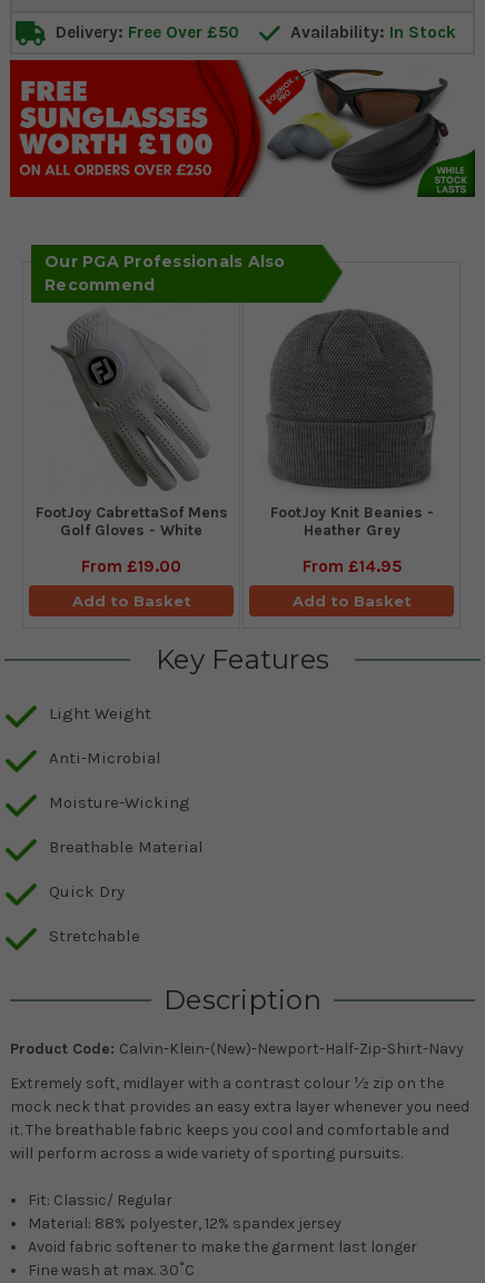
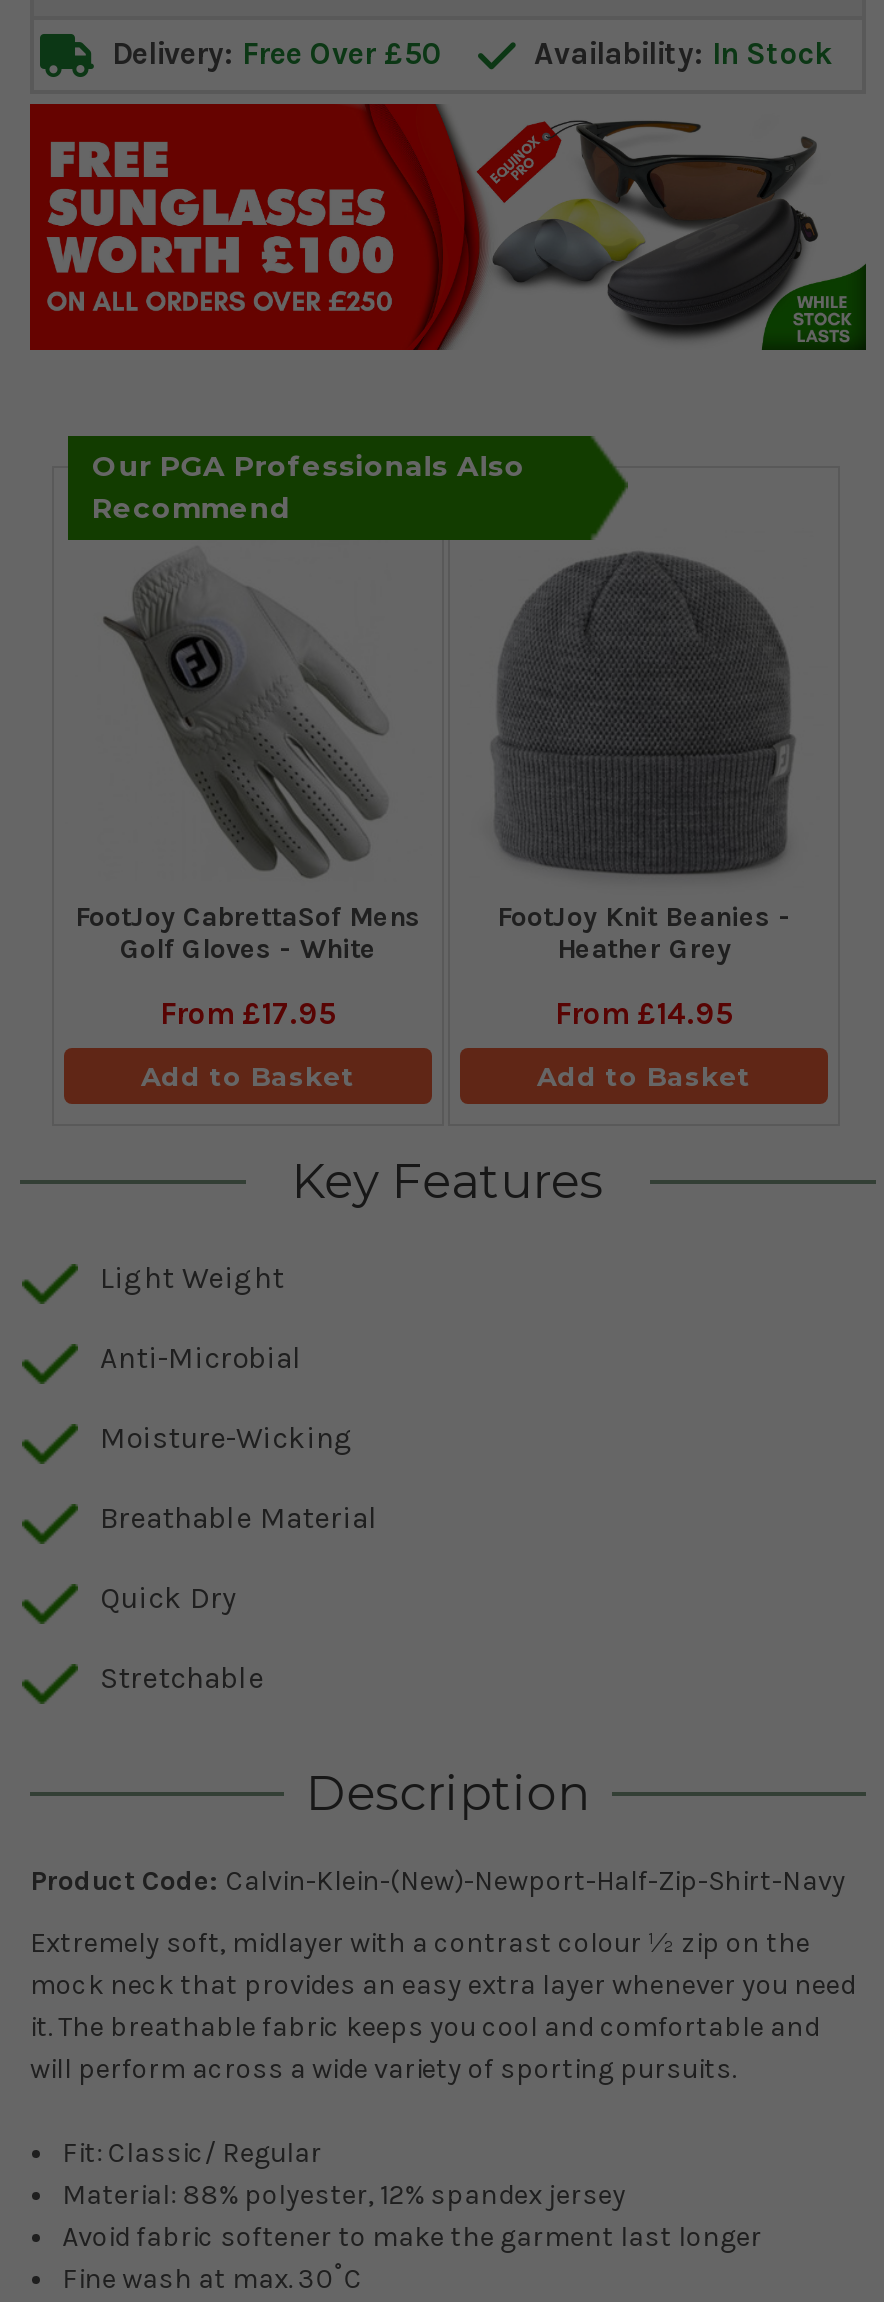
[81,557,181,577] From £19.00 -> [160,997,336,1033] From £17.95

